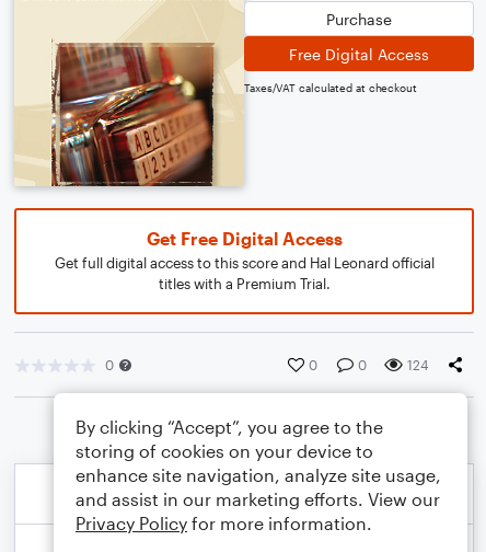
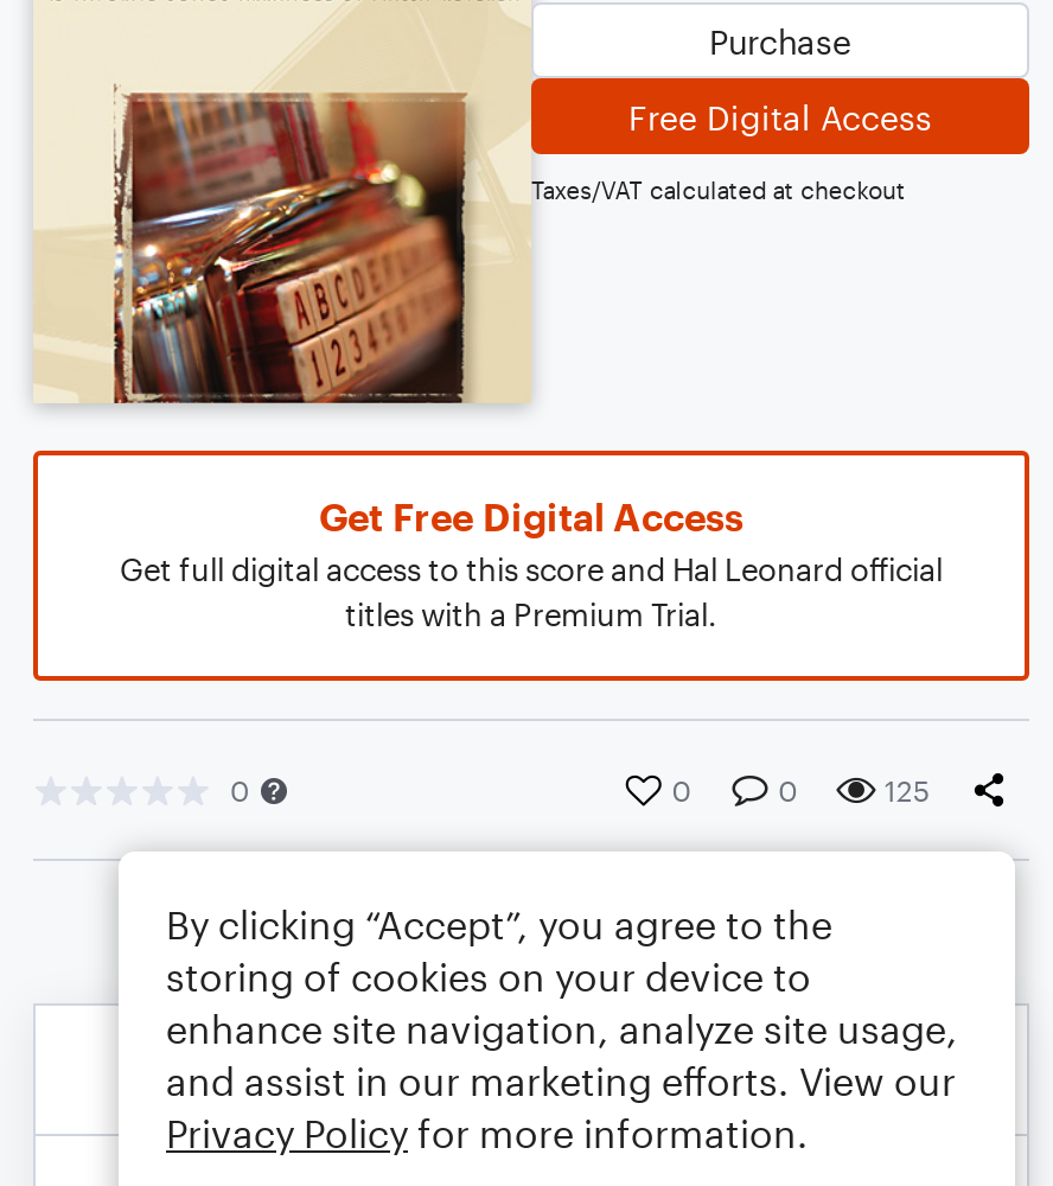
[407,357,428,372] 124 -> [885,772,930,805] 125

